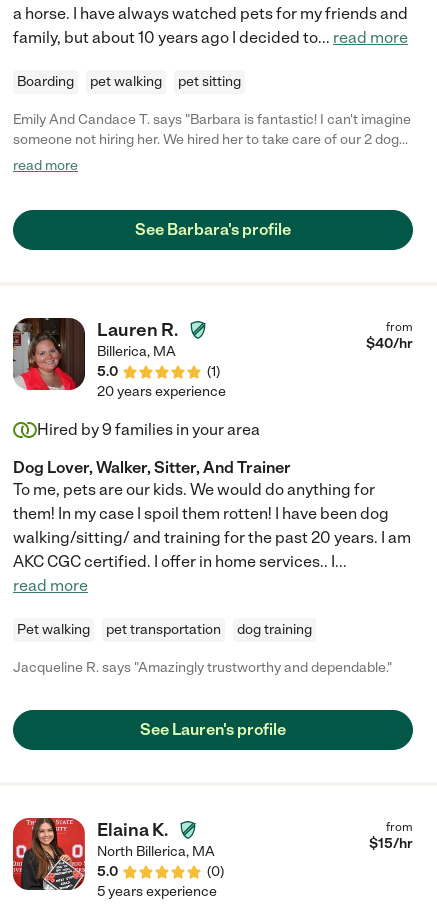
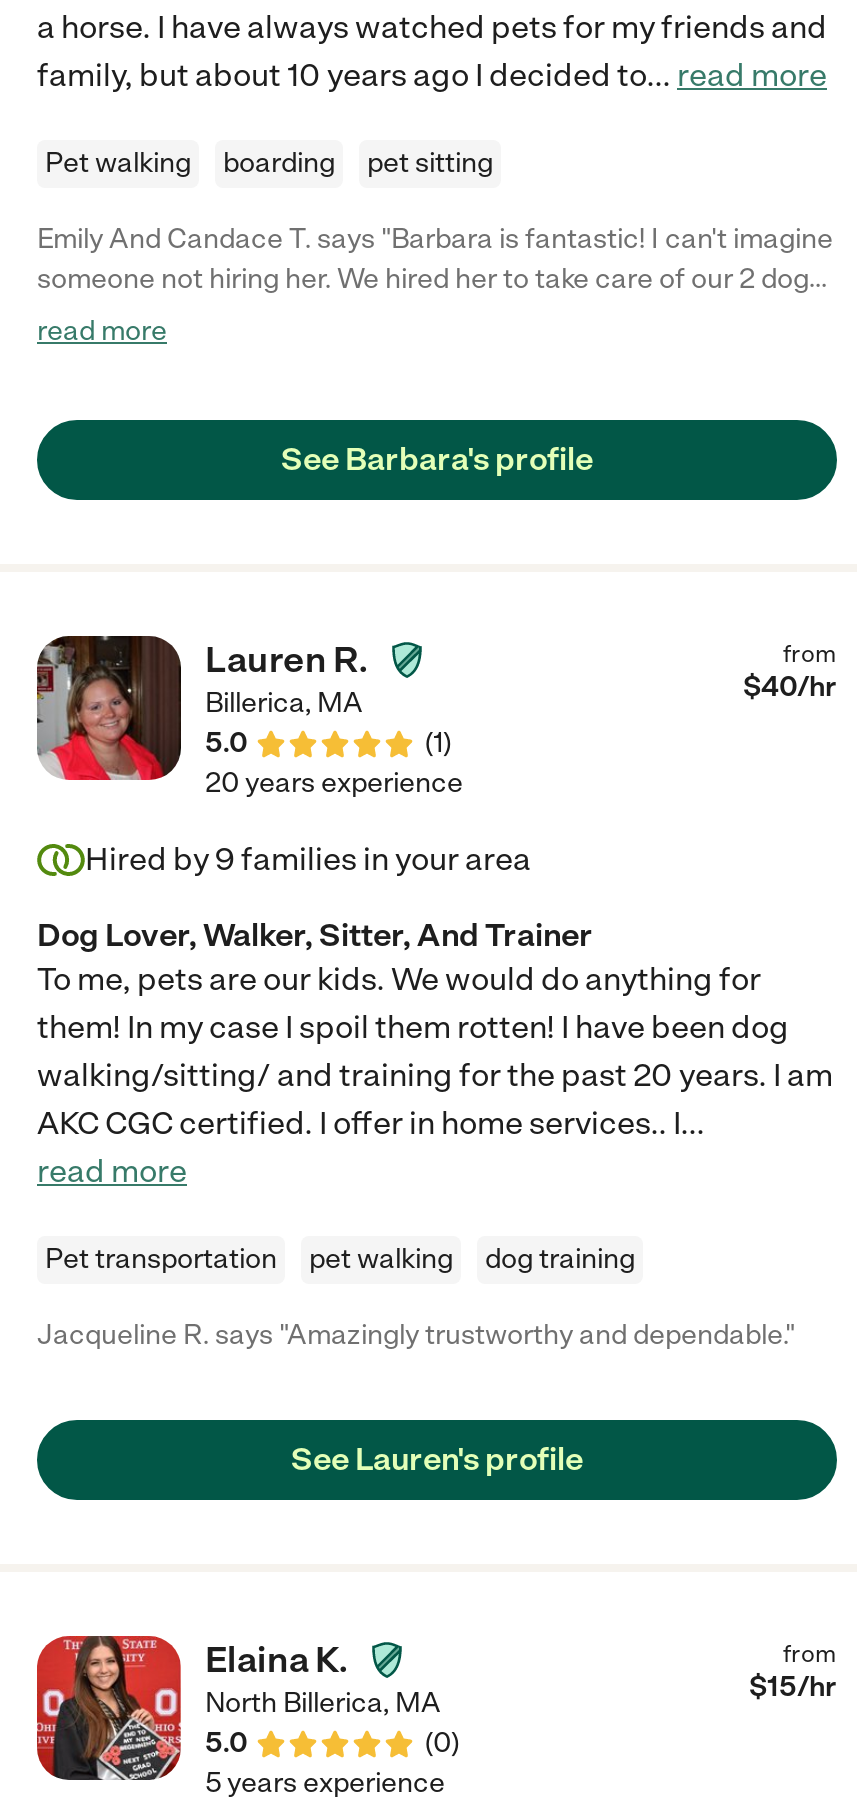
[17,72,162,89] Boarding | pet walking -> [45,145,335,179] Pet walking | boarding
[17,620,90,637] Pet walking -> [45,1241,277,1275] Pet transportation
[106,620,221,637] pet transportation -> [309,1241,453,1275] pet walking

